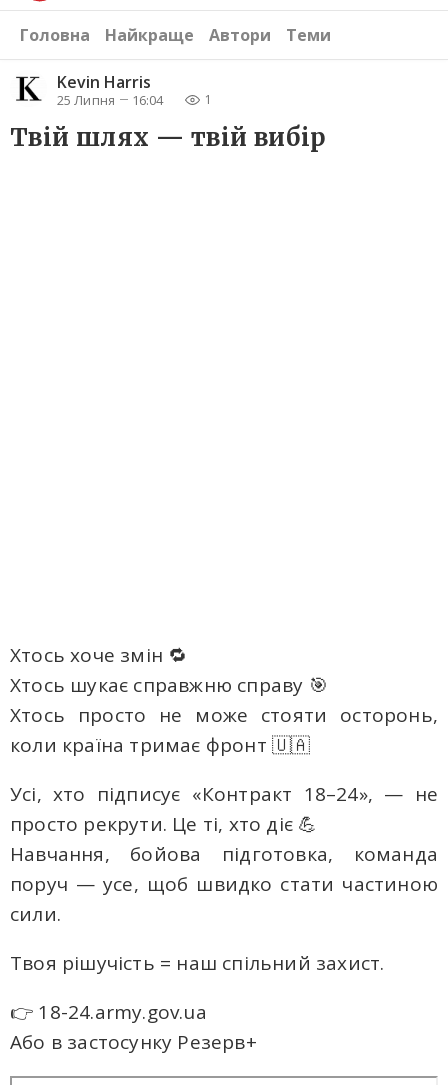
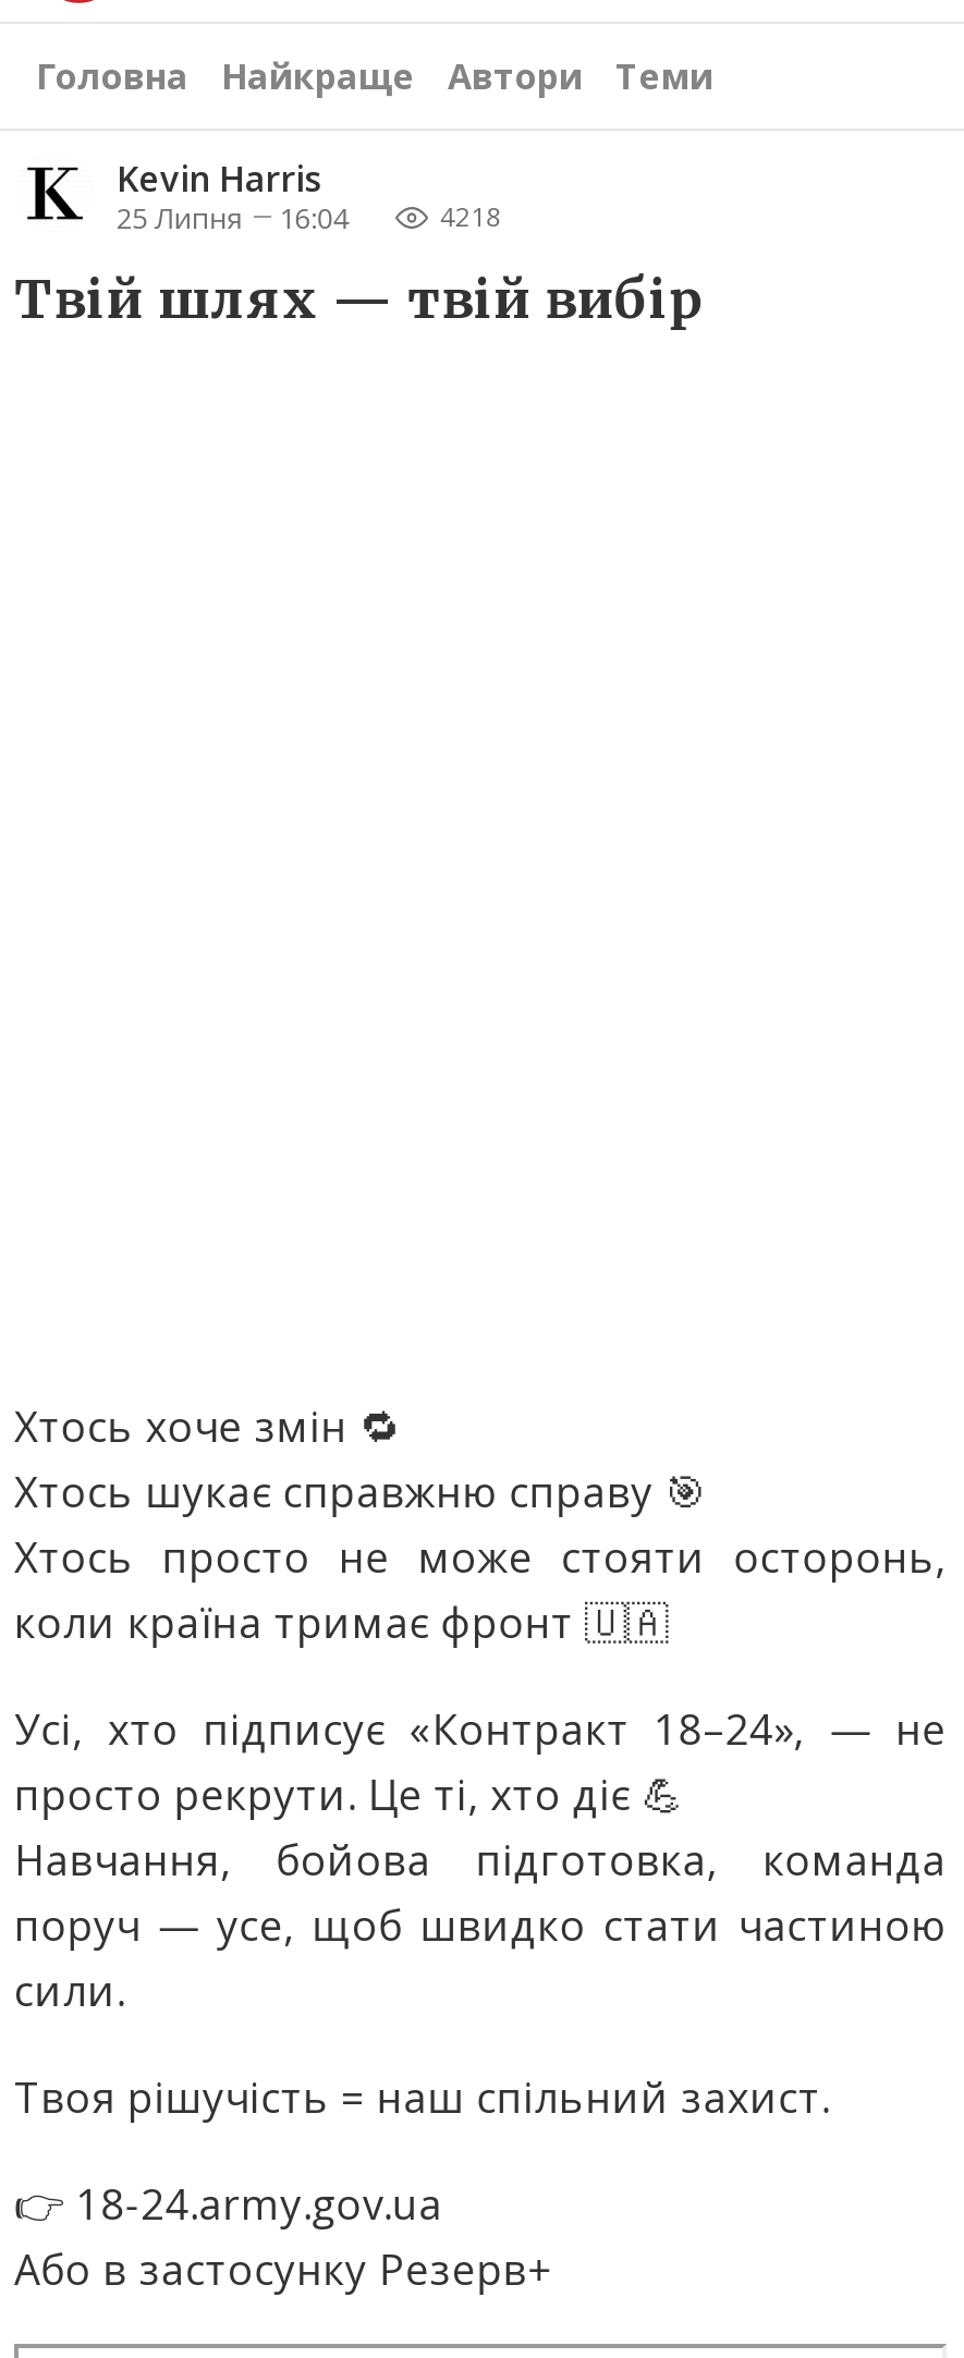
[205,91,212,108] 1 -> [440,199,501,236] 4218

